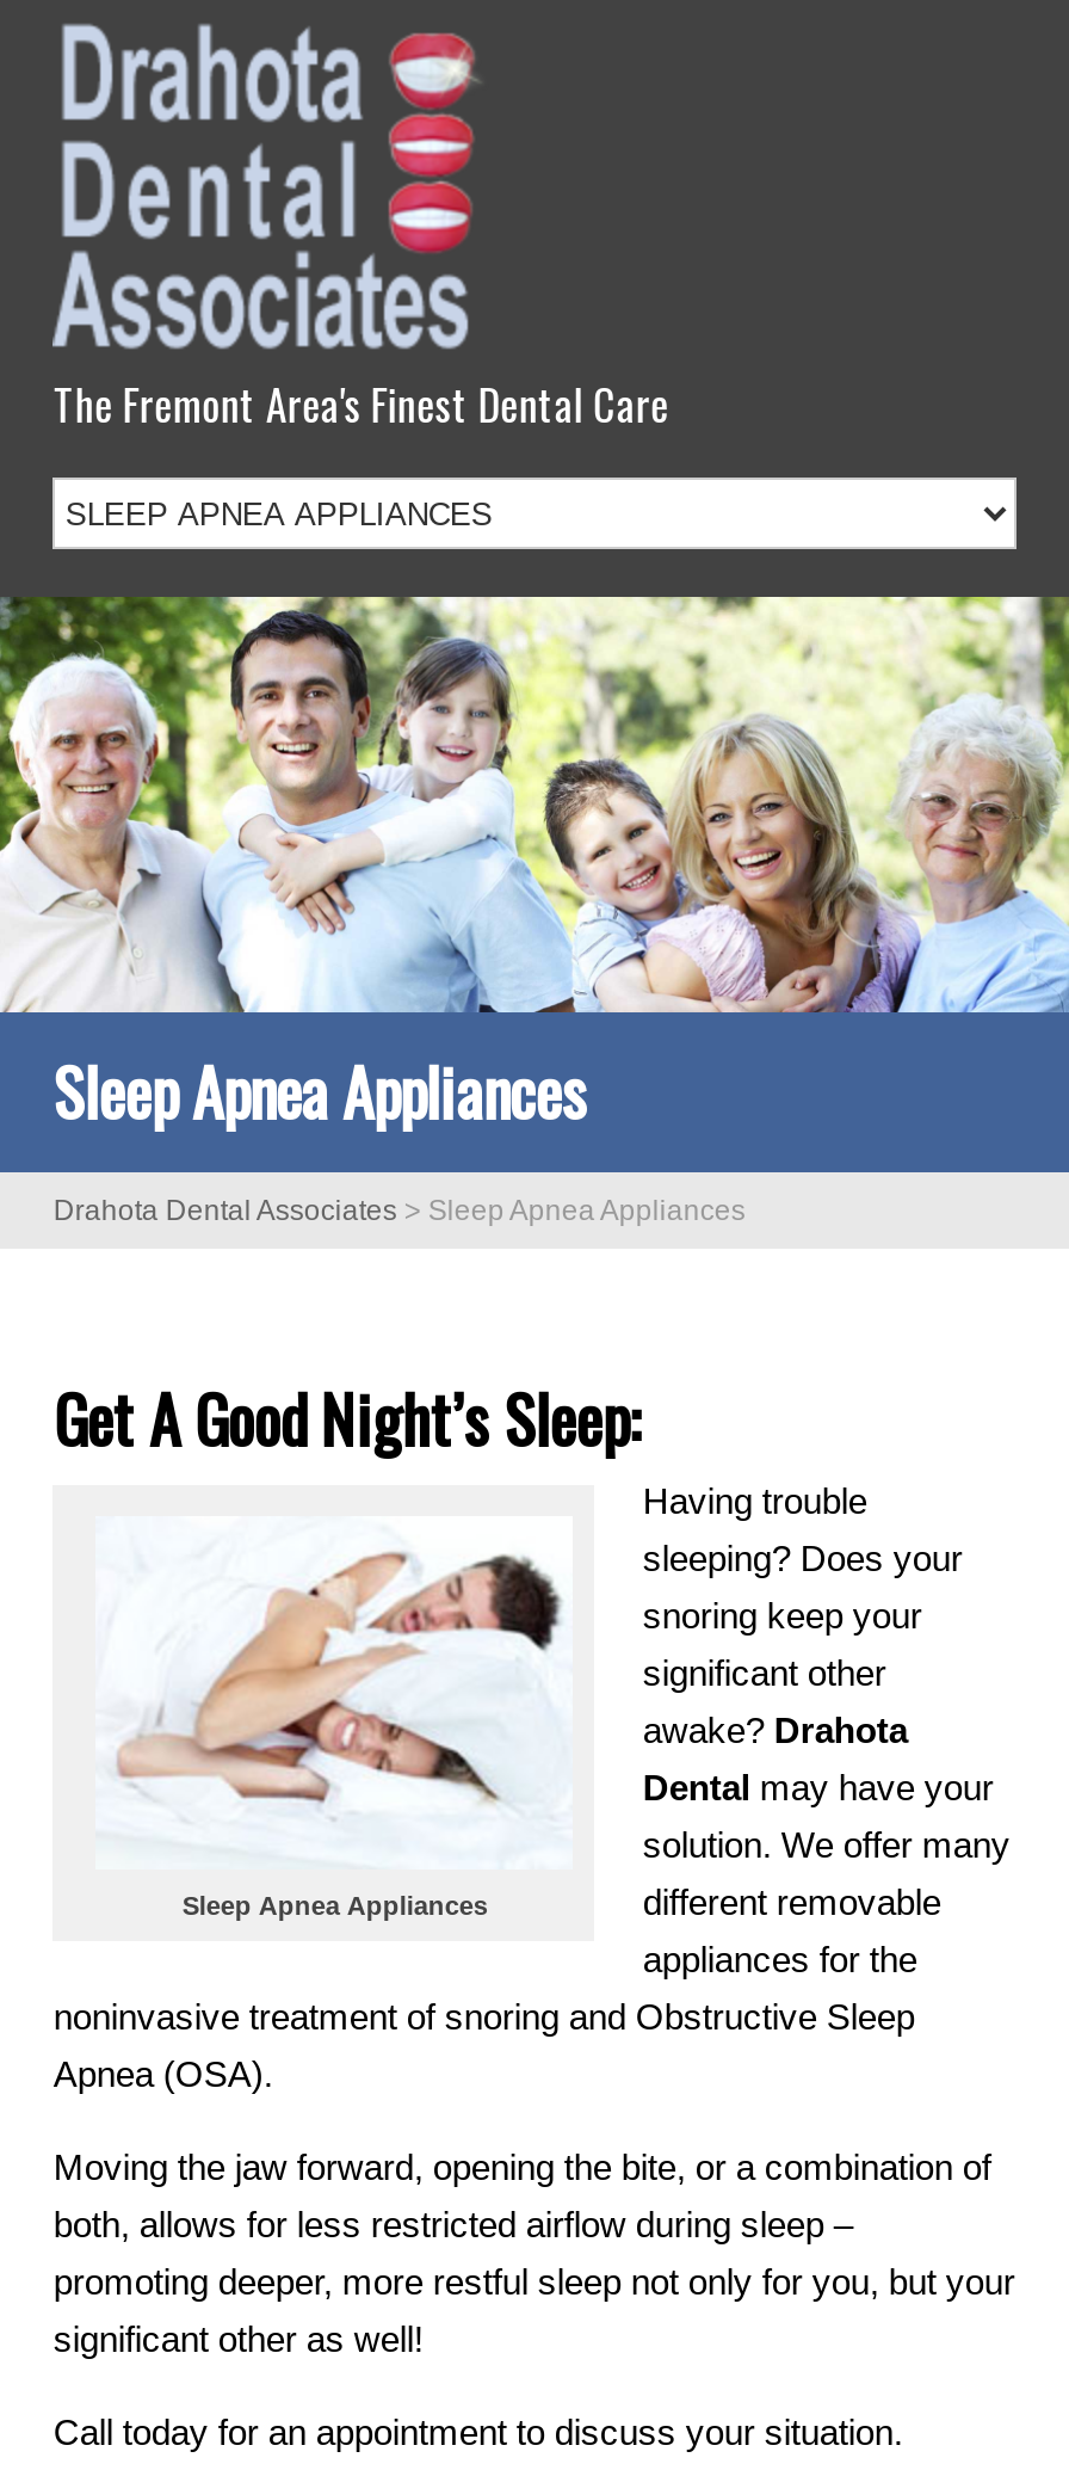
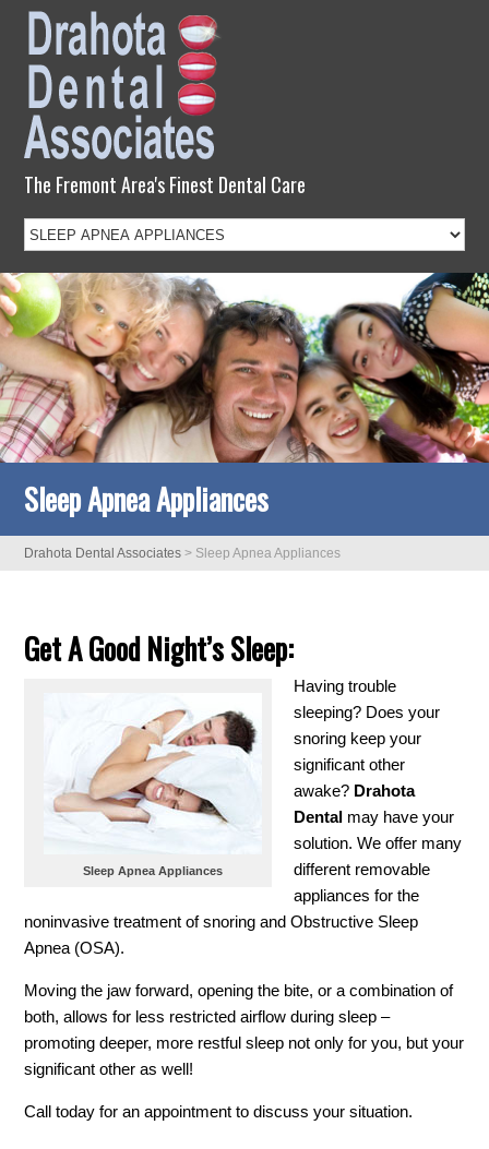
[7,595,1062,1015] [image] -> [3,272,486,464] [image]

